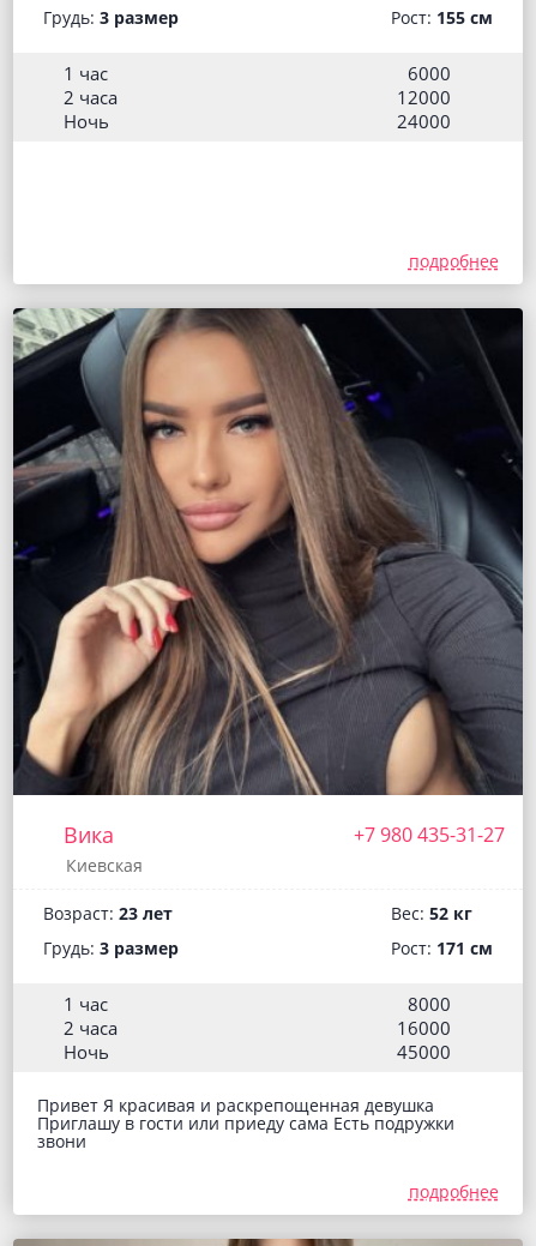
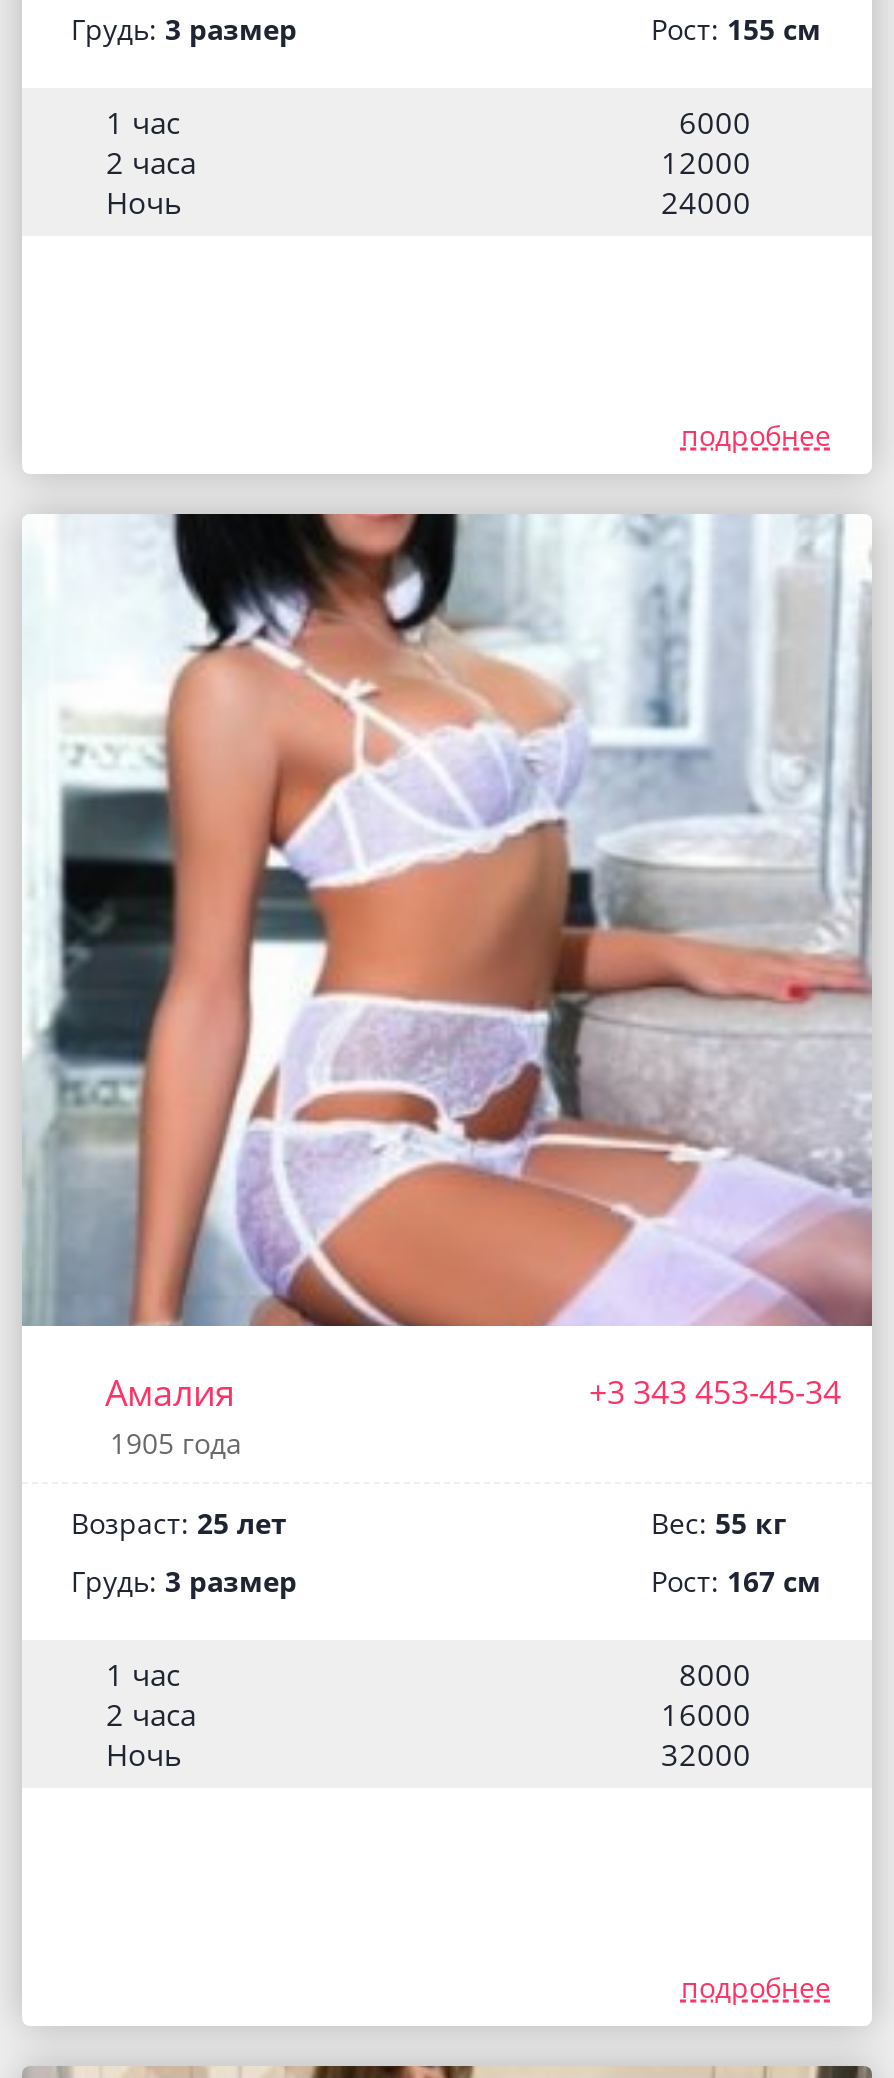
[12,307,524,877] [image] | Вика | +7 980 435-31-27 | Киевская -> [22,512,872,1462] [image] | Амалия | +3 343 453-45-34 | 1905 года
[43,902,172,925] Возраст: 23 лет -> [71,1504,287,1542] Возраст: 25 лет
[390,902,472,925] Вес: 52 кг -> [651,1504,787,1542] Вес: 55 кг
[390,937,492,960] Рост: 171 см -> [651,1562,821,1600] Рост: 167 см
[37,1040,454,1153] 45000 | Привет Я красивая и раскрепощенная девушка | Приглашу в гости или приеду сама Есть подружки | звони -> [661,1734,751,1774] 32000

